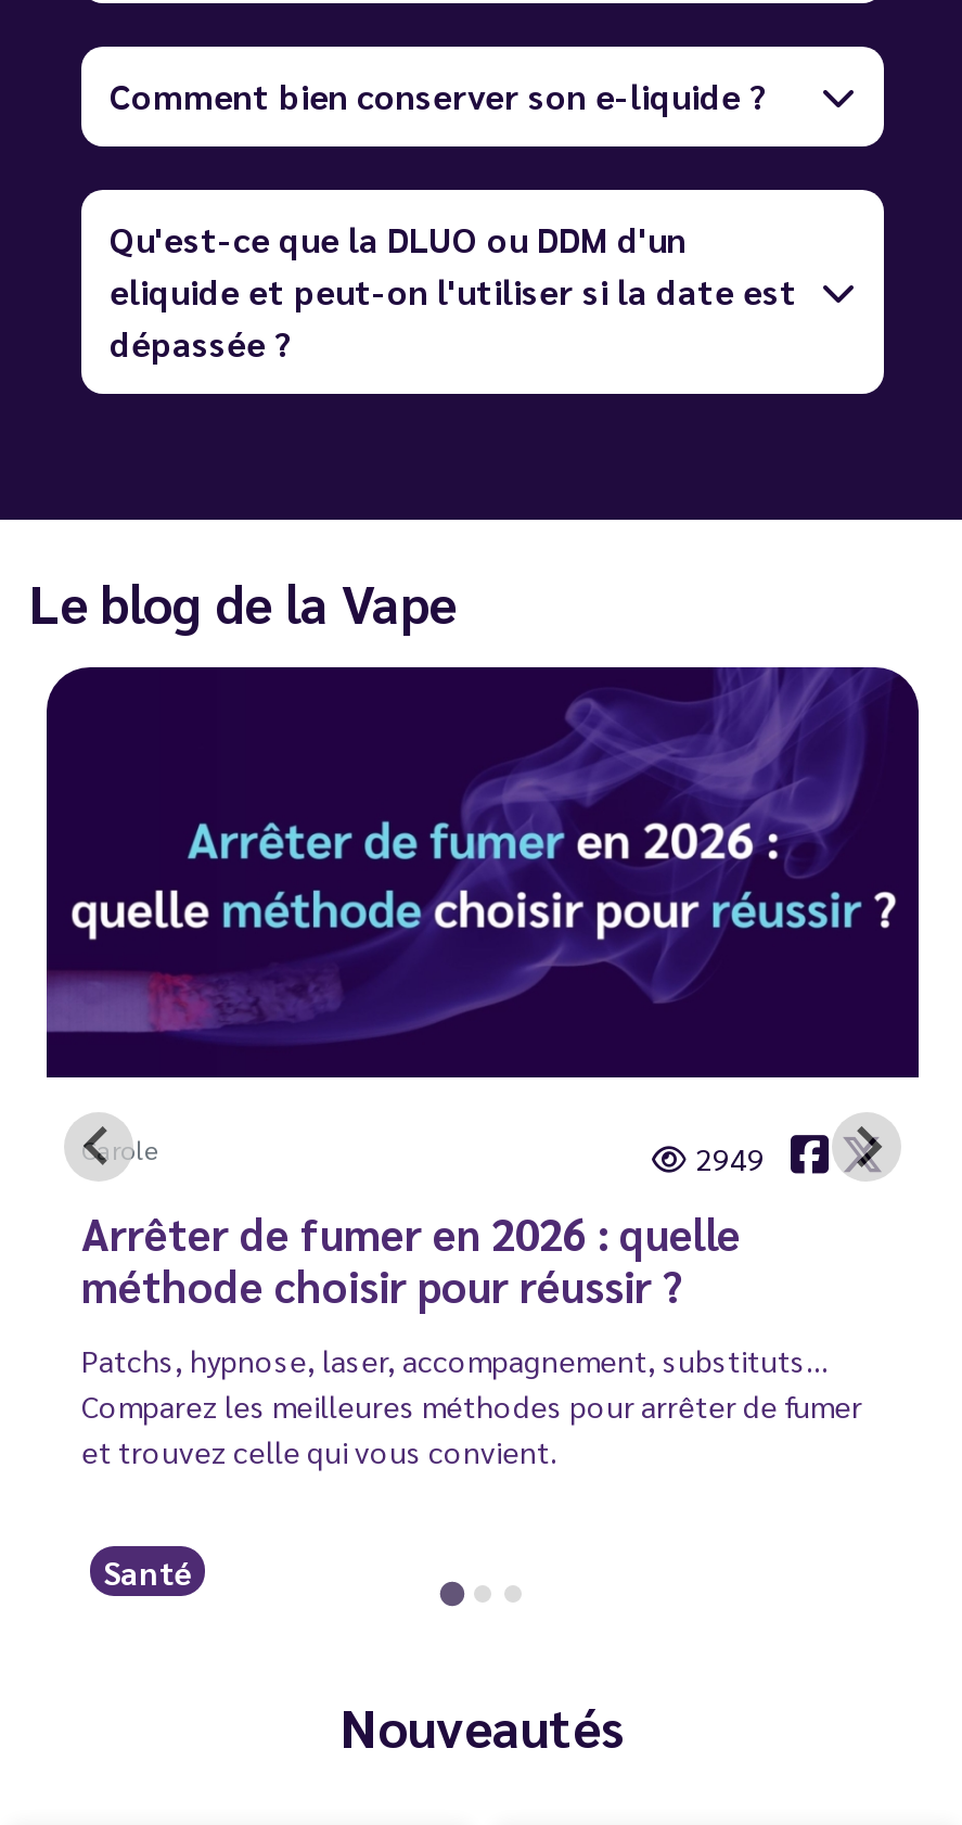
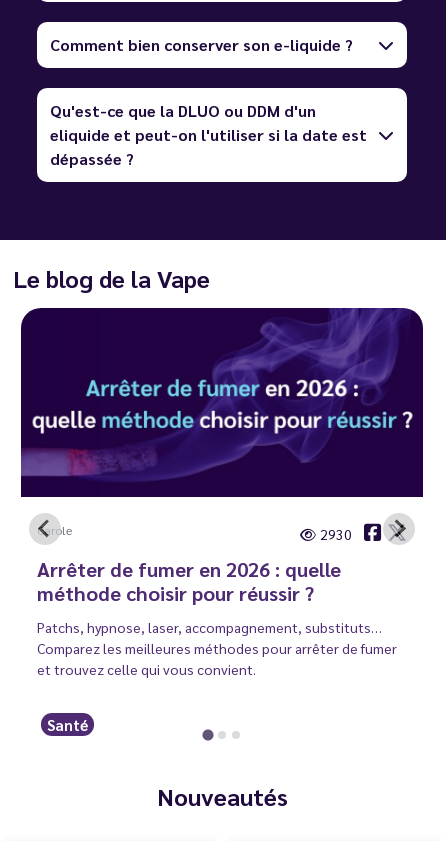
[695,1139,765,1178] 2949 -> [320,525,352,543] 2930

